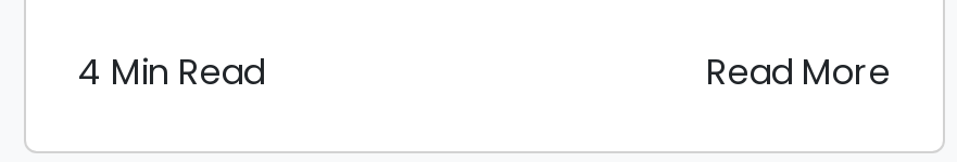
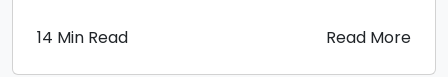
[78,48,265,97] 4 Min Read -> [37,26,128,49] 14 Min Read

